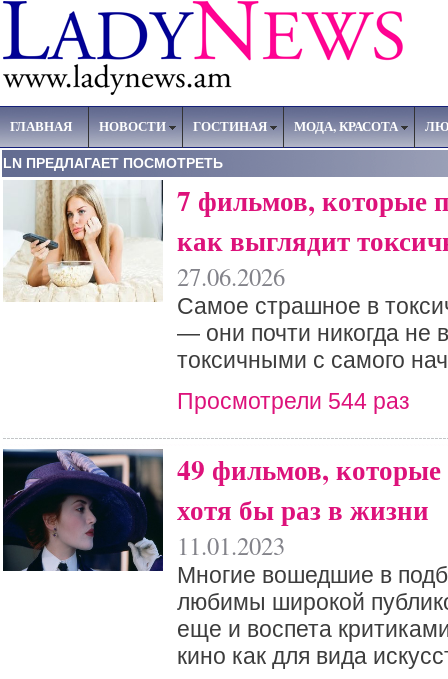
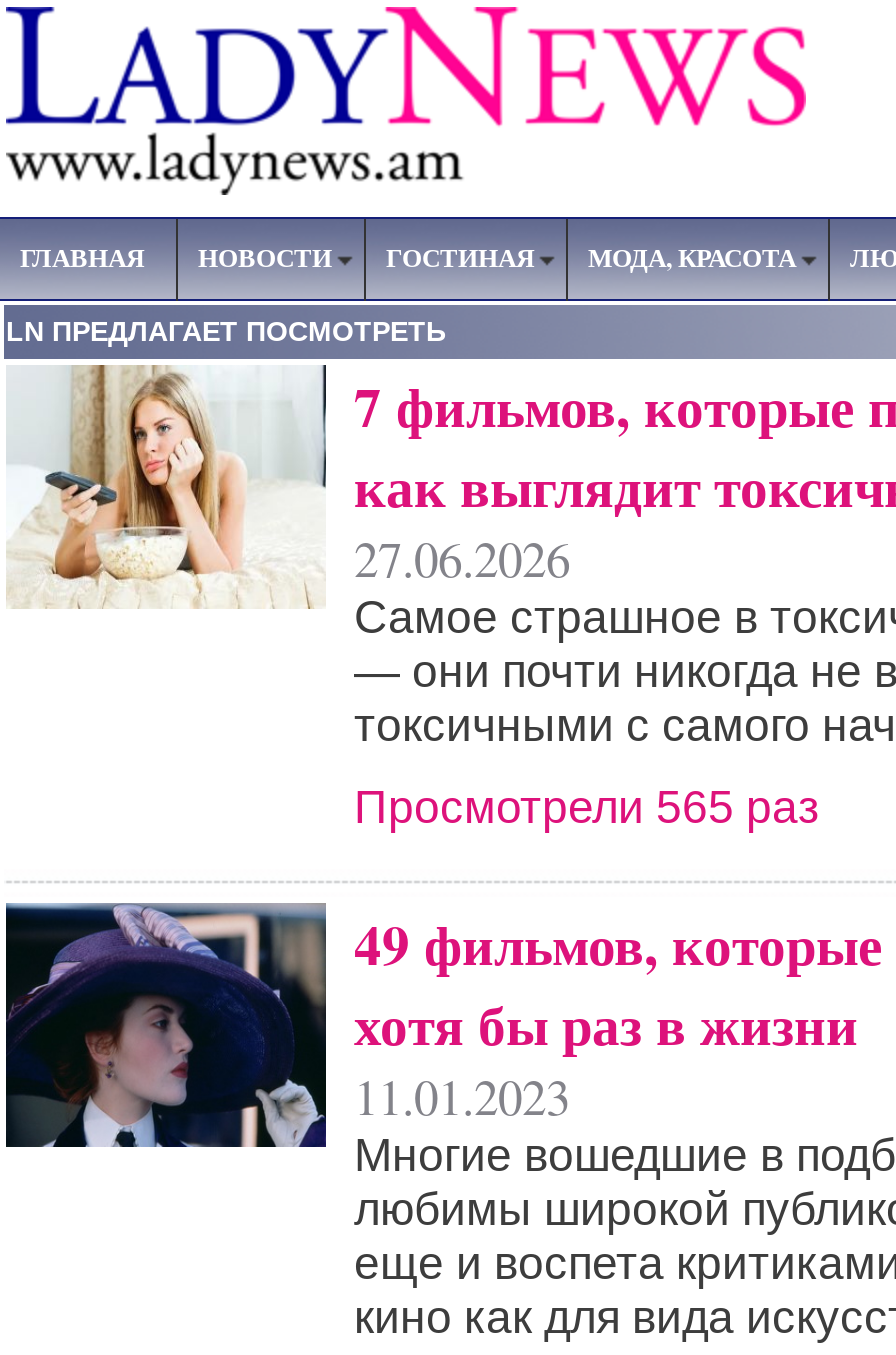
[177,388,410,414] Просмотрели 544 раз -> [354,781,820,833] Просмотрели 565 раз

